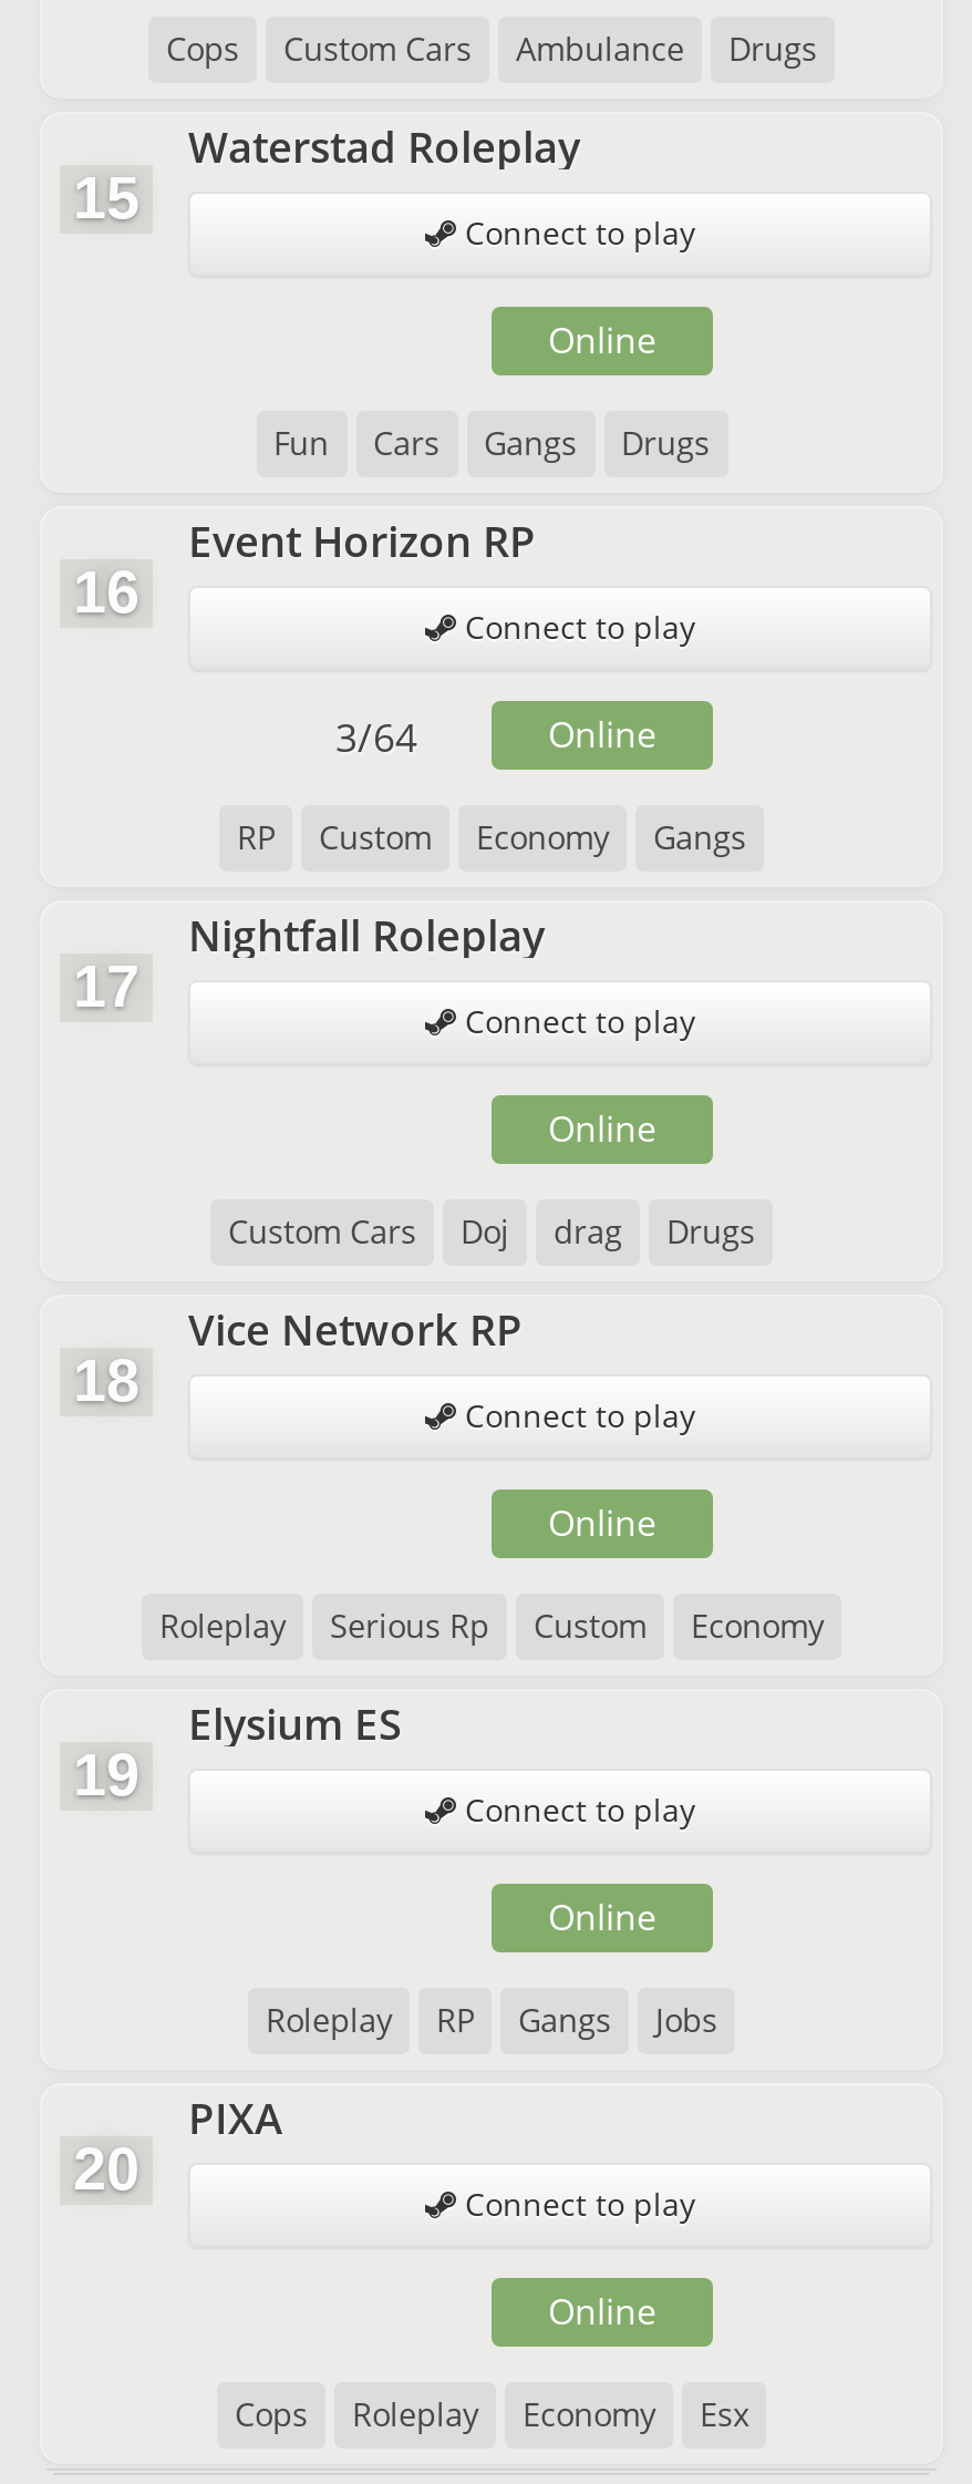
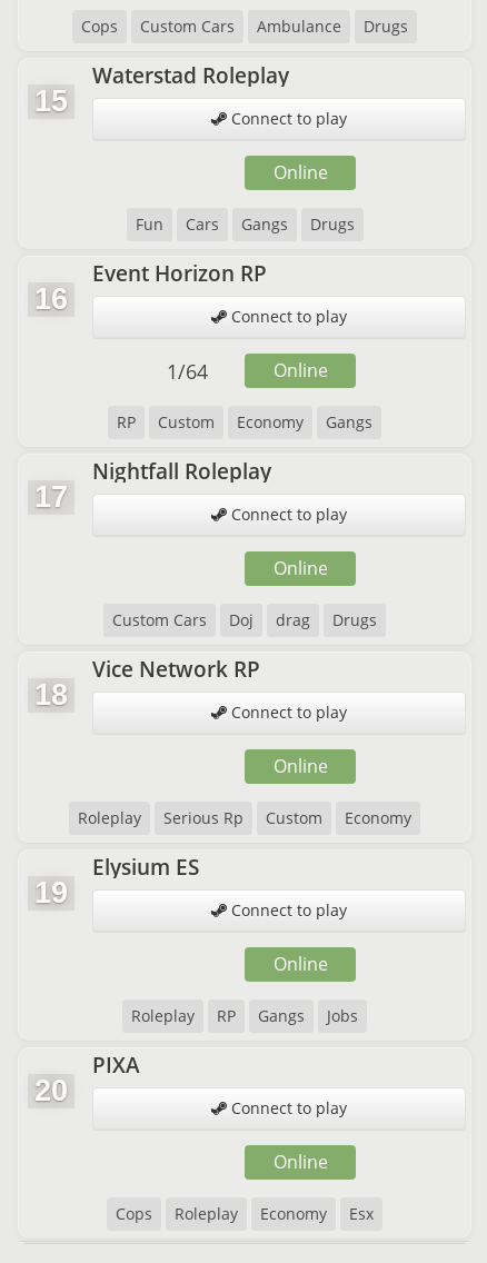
[335,709,417,762] 3/64 -> [166,357,207,384] 1/64

